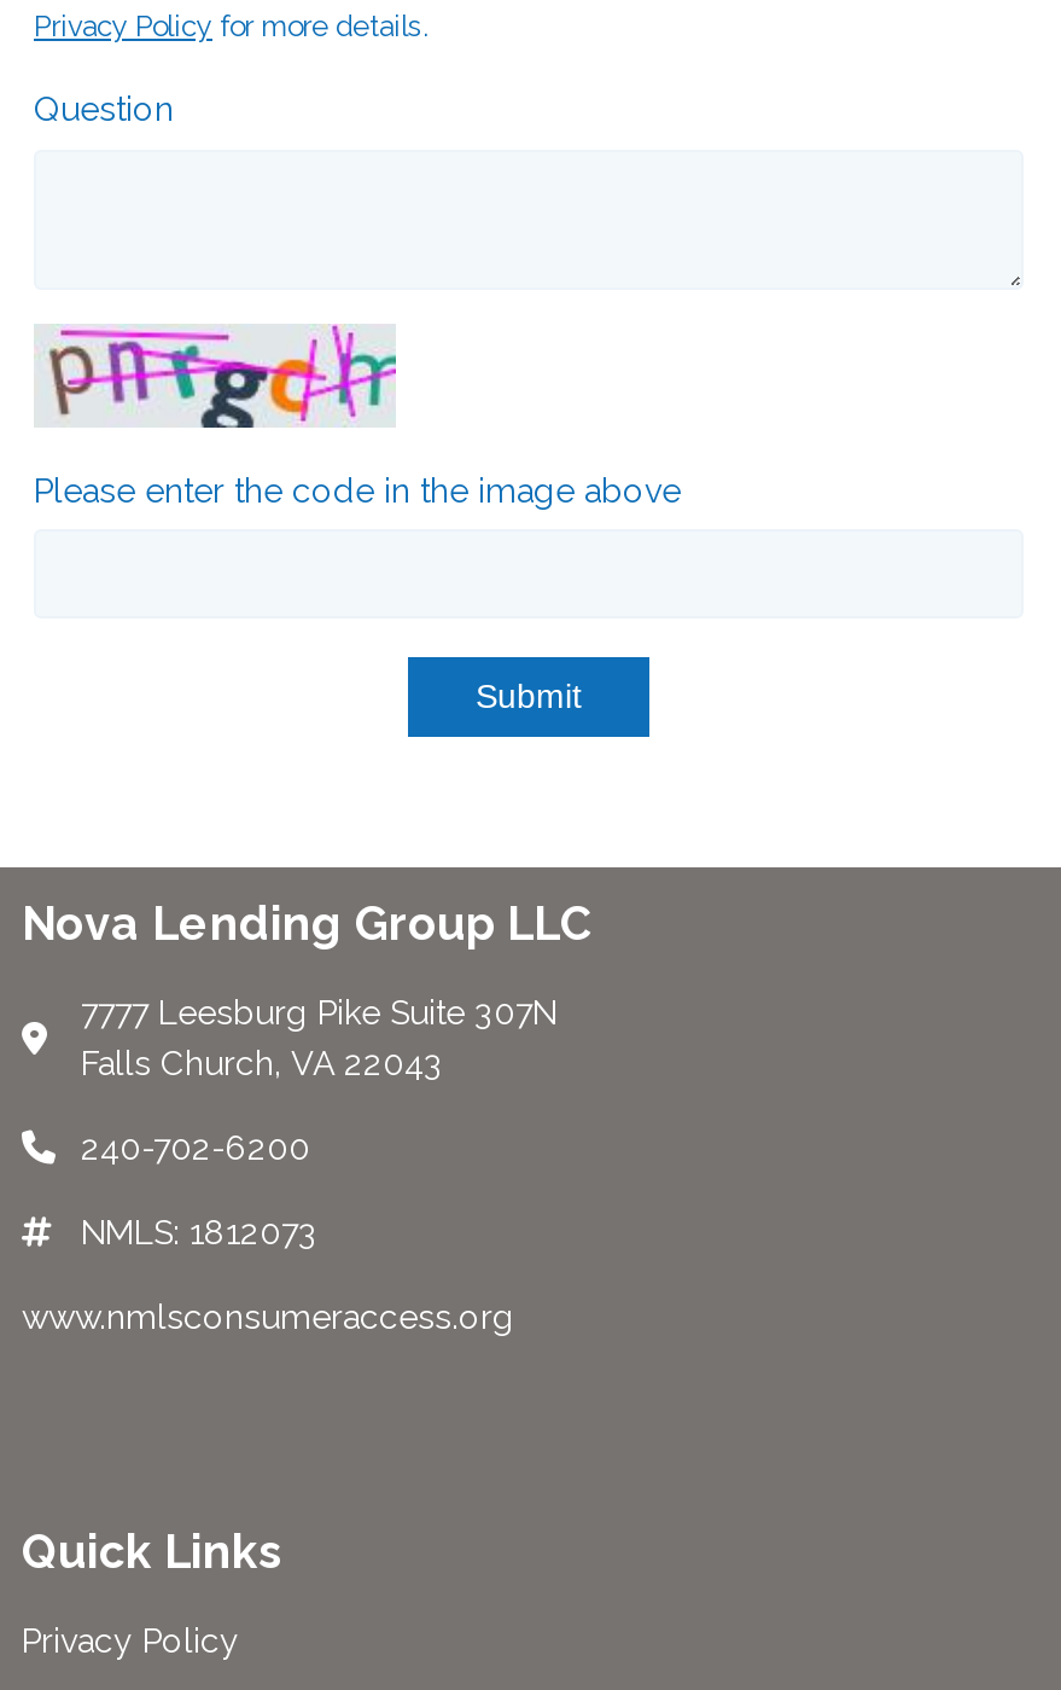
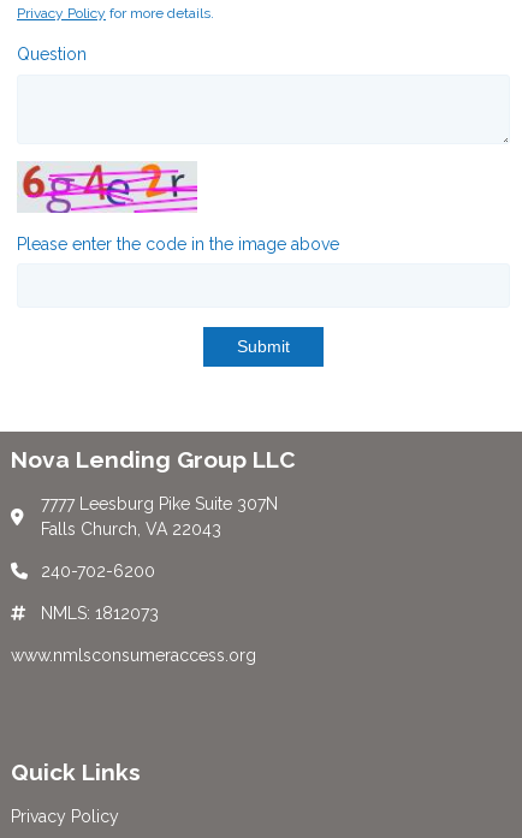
[46,324,398,430] [image] -> [22,162,198,214] [image]

